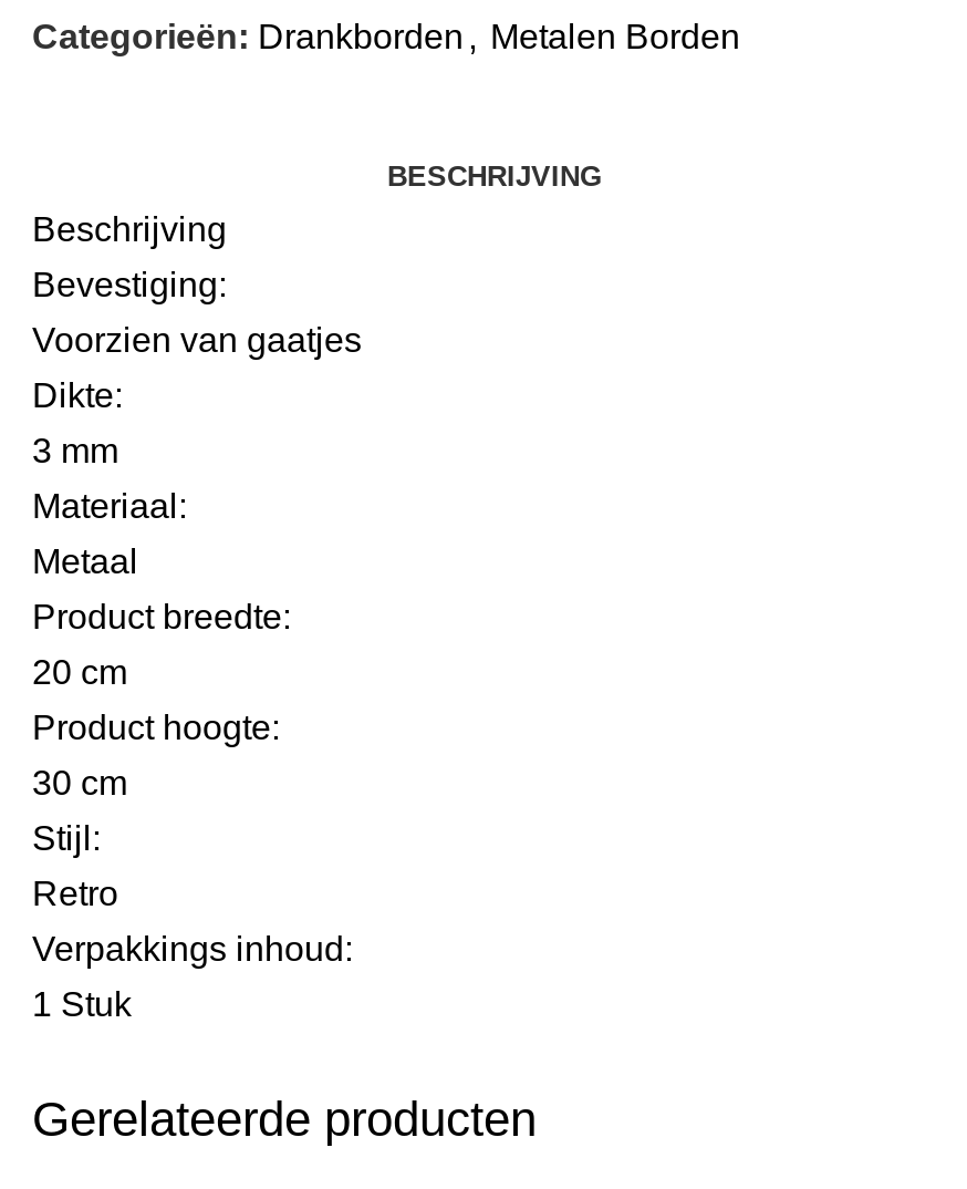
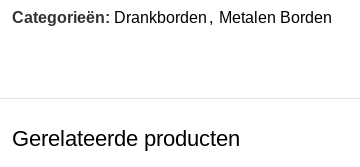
[32,160,602,1024] BESCHRIJVING | Beschrijving | Bevestiging: | Voorzien van gaatjes | Dikte: | 3 mm | Materiaal: | Metaal | Product breedte: | 20 cm | Product hoogte: | 30 cm | Stijl: | Retro | Verpakkings inhoud: | 1 Stuk -> none

